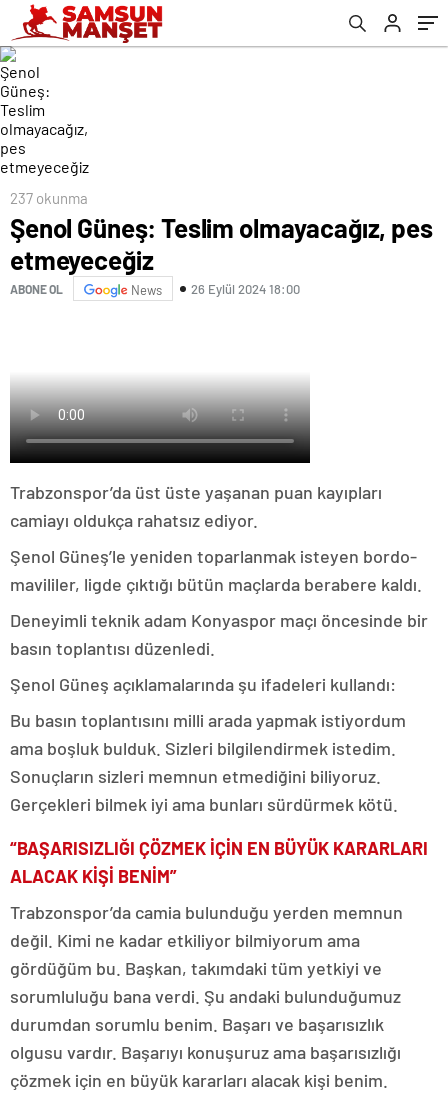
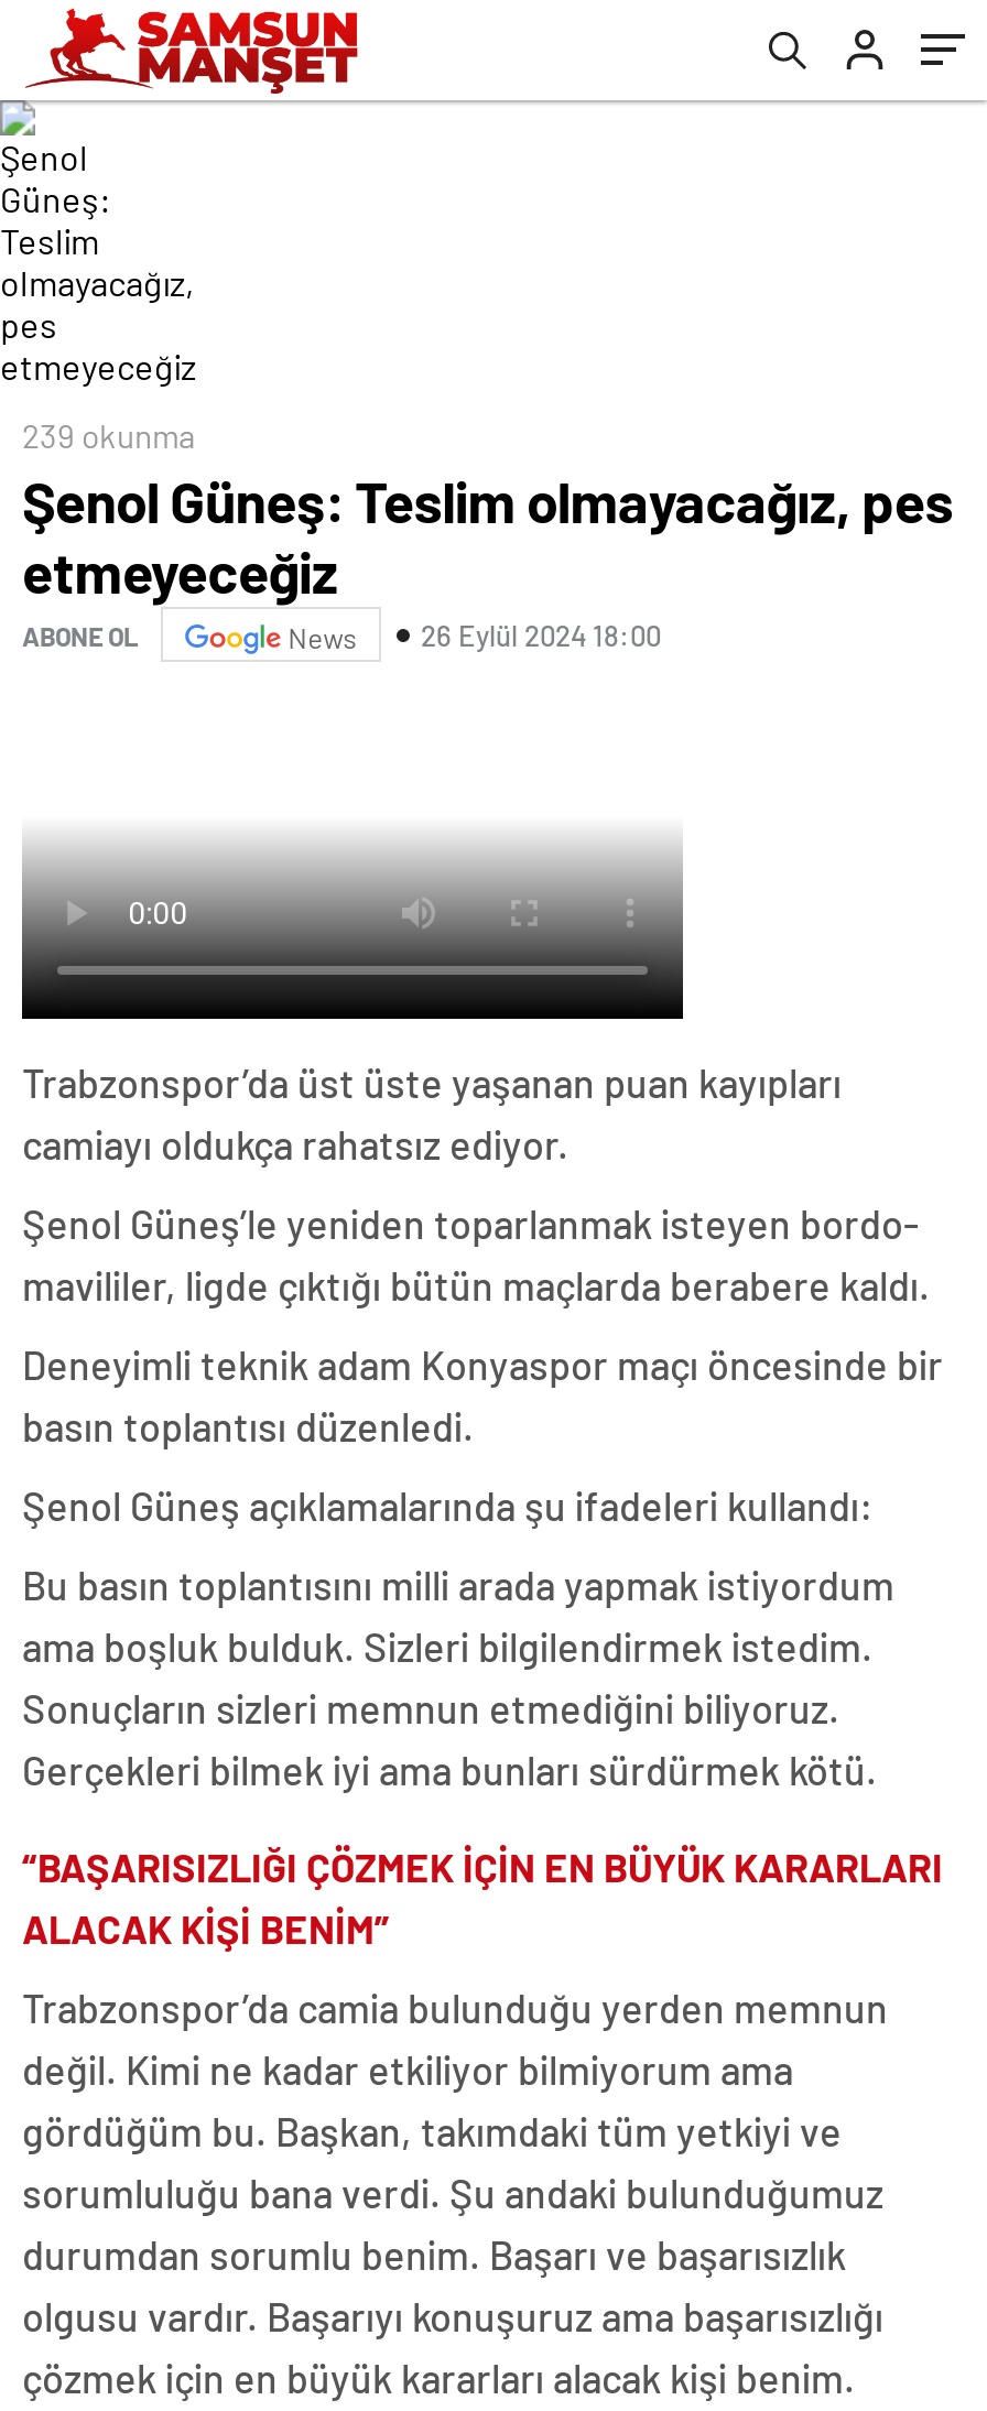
[10,189,88,207] 237 okunma -> [22,415,196,455] 239 okunma

